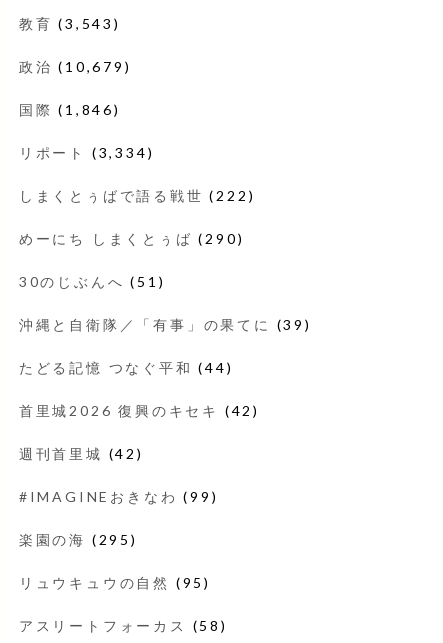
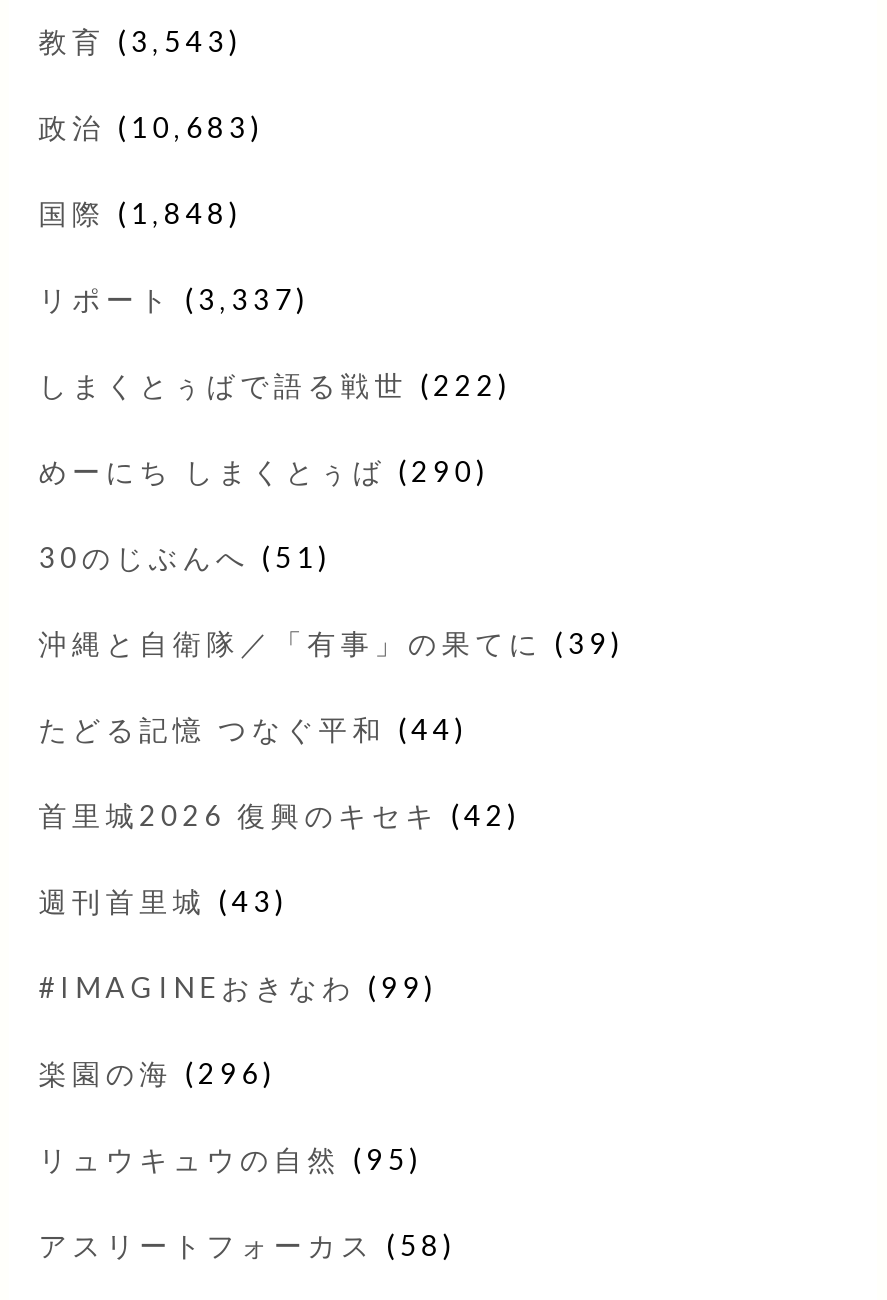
[19,58,131,75] 政治(10,679) -> [38,110,264,144] 政治(10,683)
[19,101,121,118] 国際(1,846) -> [38,196,242,230] 国際(1,848)
[19,144,154,161] リポート(3,334) -> [38,282,310,316] リポート(3,337)
[19,445,144,462] 週刊首里城(42) -> [38,884,288,918] 週刊首里城(43)
[19,531,138,548] 楽園の海(295) -> [38,1056,276,1090] 楽園の海(296)

